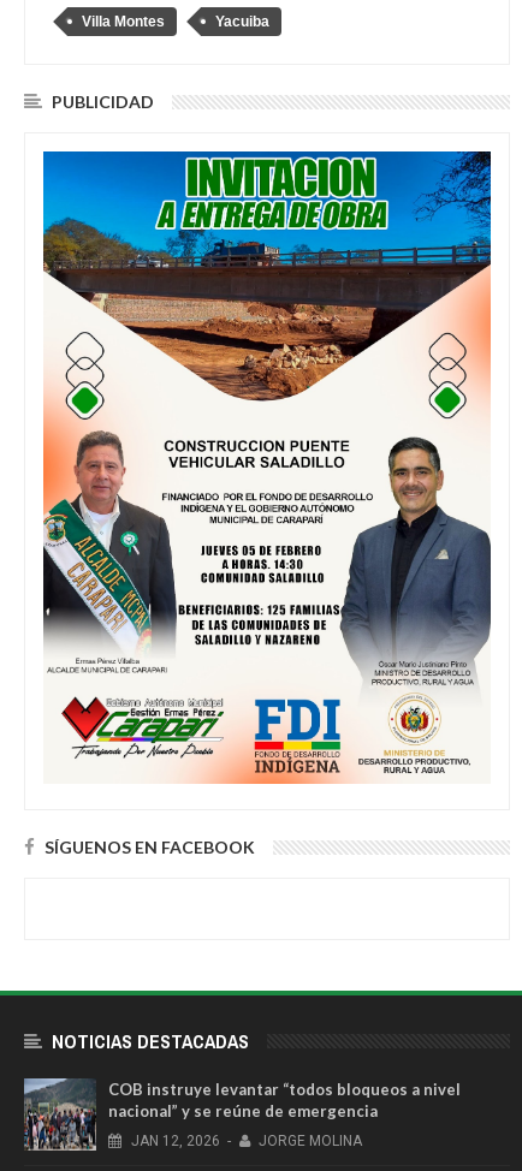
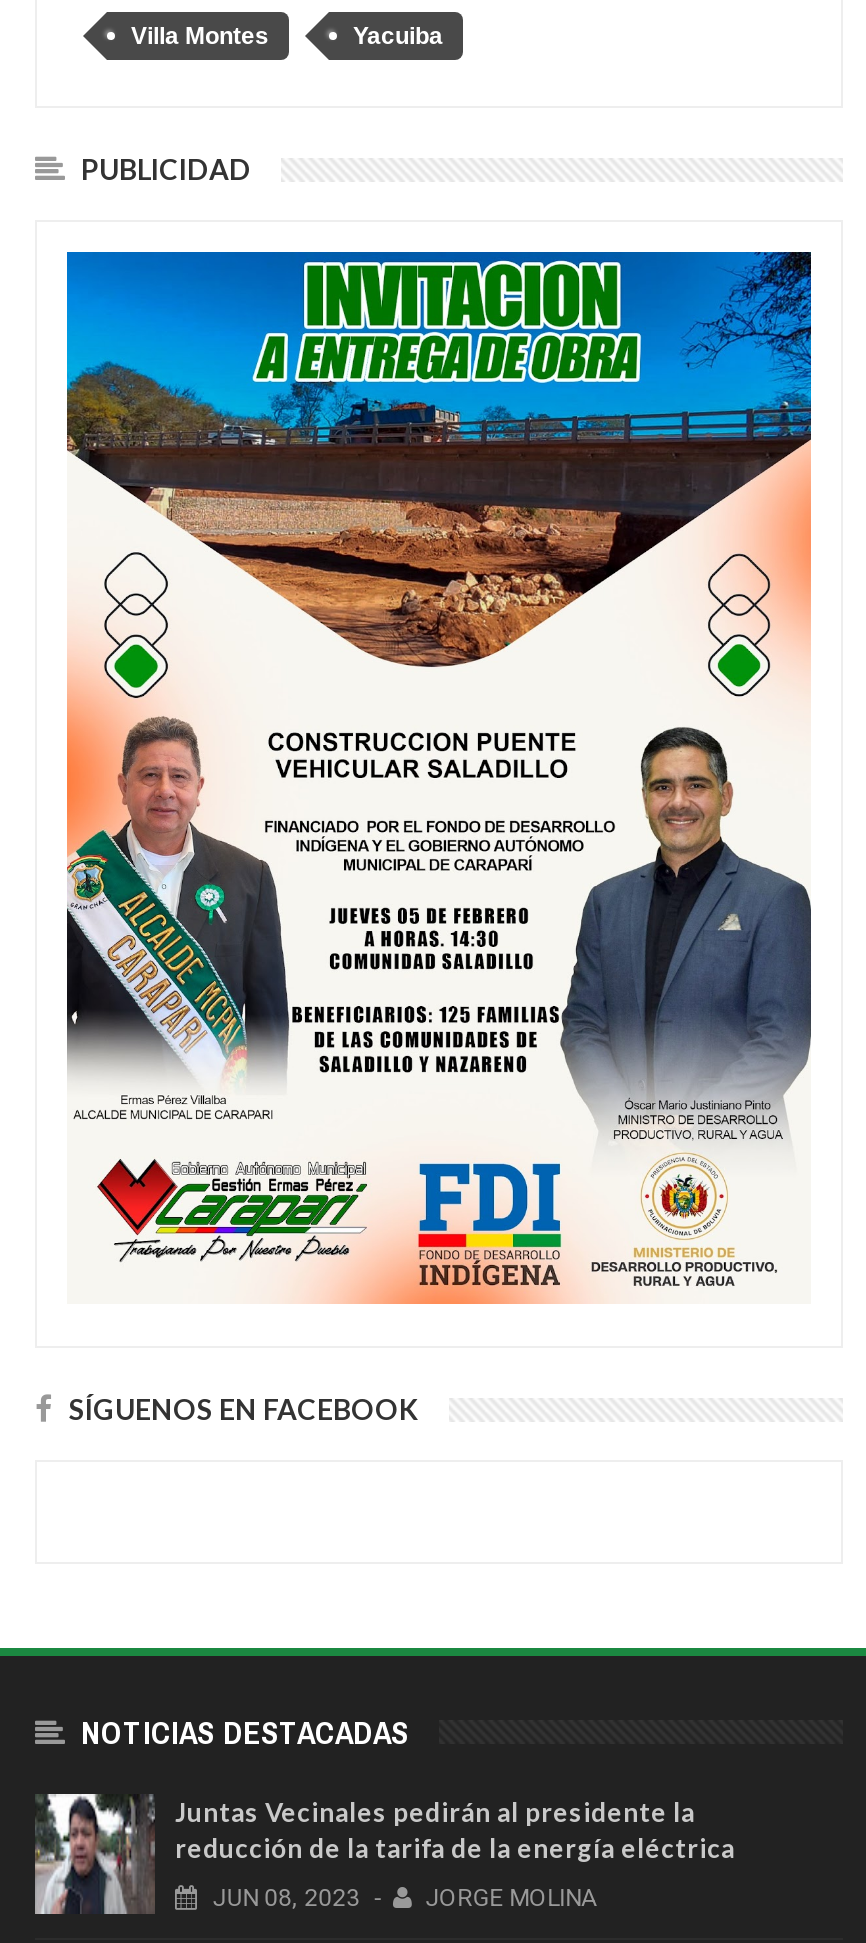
[23,1077,461,1152] [image] | COB instruye levantar “todos bloqueos a nivel | nacional” y se reúne de emergencia -> [33,1794,735,1914] [image] | Juntas Vecinales pedirán al presidente la | reducción de la tarifa de la energía eléctrica
[127,1133,362,1149] JAN 12, 2026 - JORGE MOLINA -> [207,1884,597,1912] JUN 08, 2023 - JORGE MOLINA

